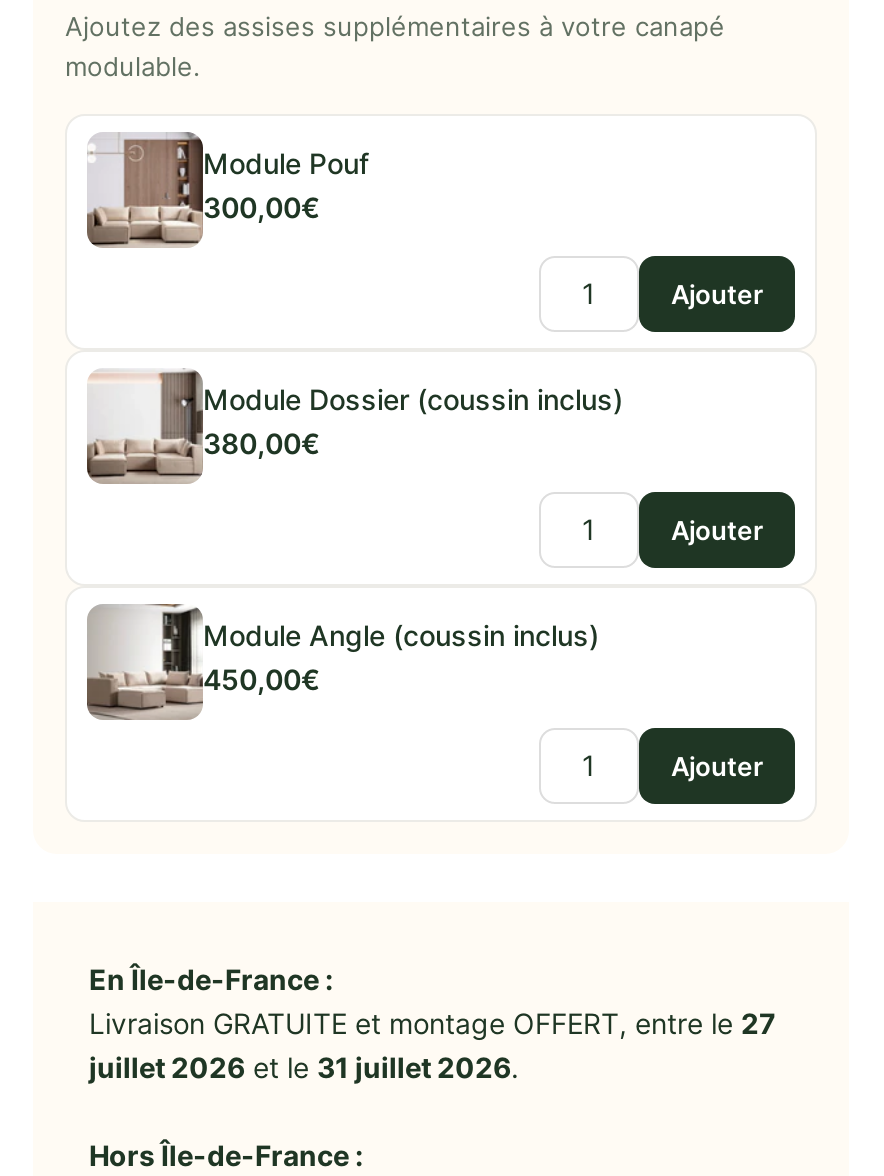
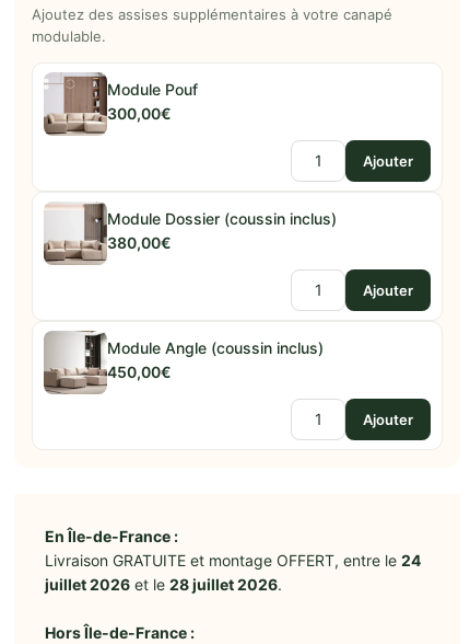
[89,1006,775,1040] Livraison GRATUITE et montage OFFERT, entre le 27 -> [45,551,421,569] Livraison GRATUITE et montage OFFERT, entre le 24
[89,1050,519,1084] juillet 2026 et le 31 juillet 2026. -> [45,575,282,593] juillet 2026 et le 28 juillet 2026.

